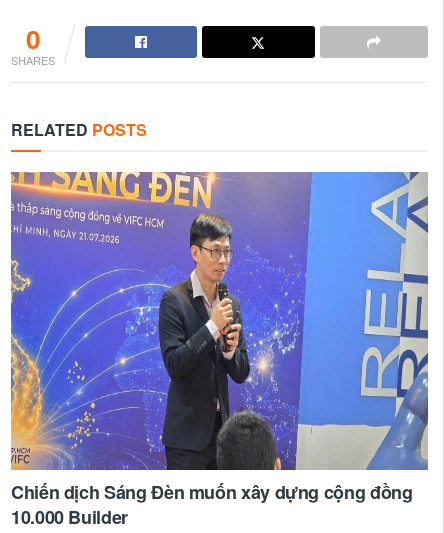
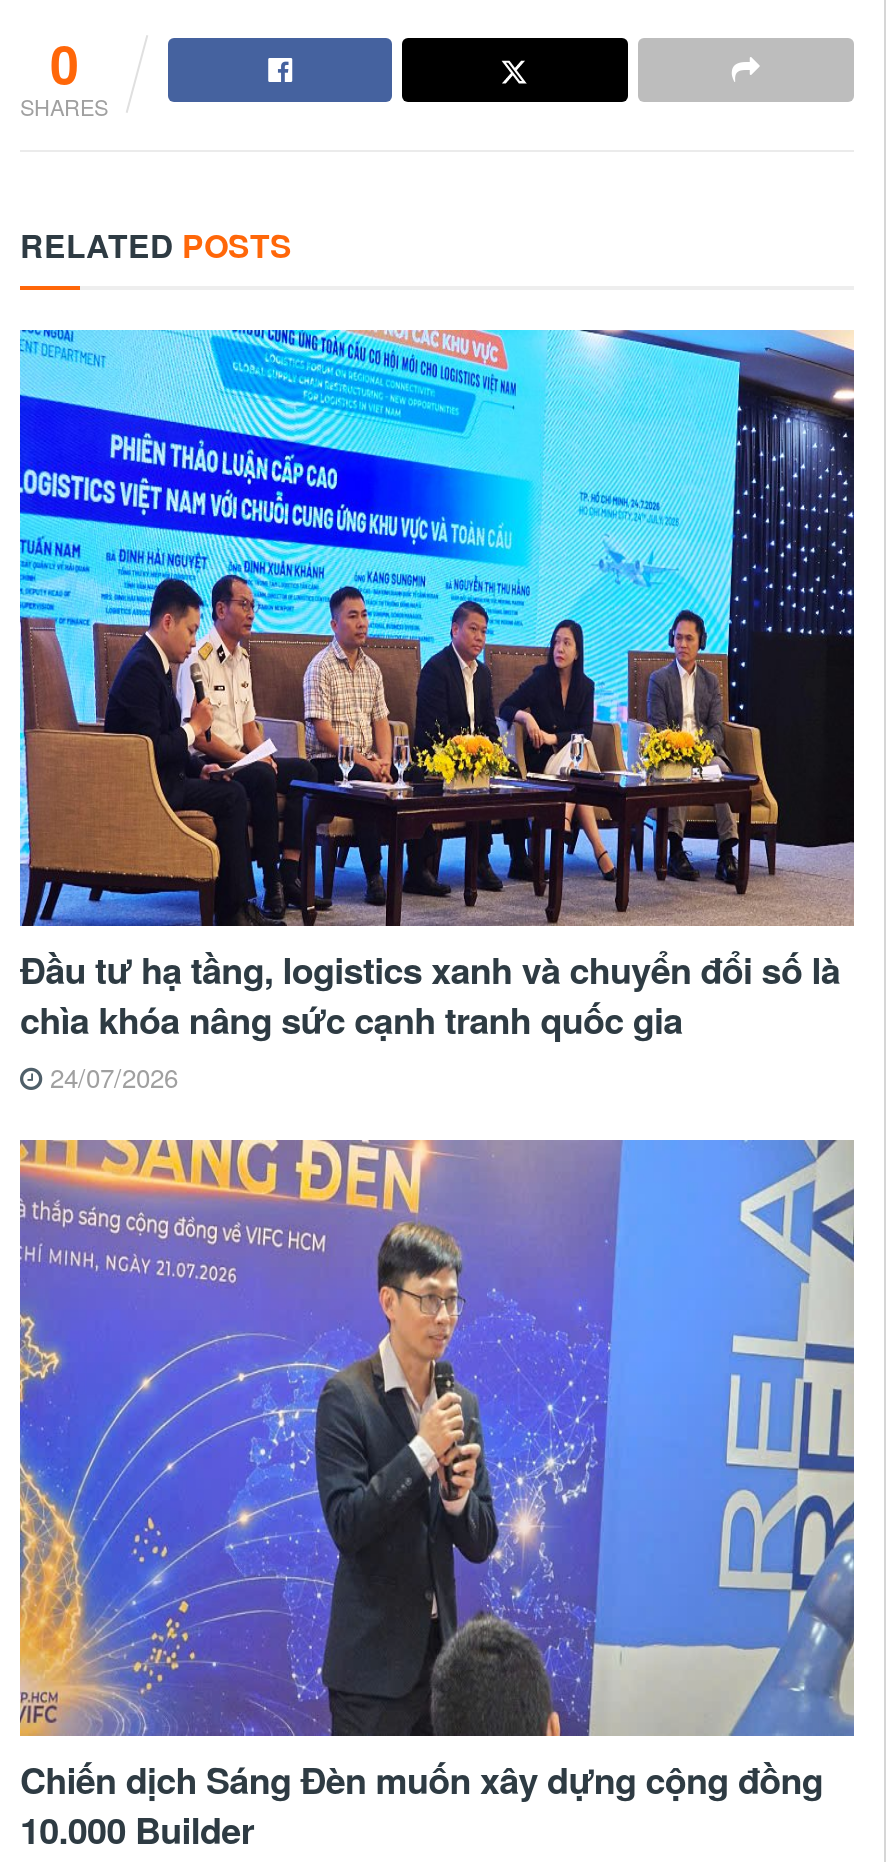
none -> [18,328,856,1095] [image] | Đầu tư hạ tầng, logistics xanh và chuyển đổi số là | chìa khóa nâng sức cạnh tranh quốc gia | 24/07/2026

